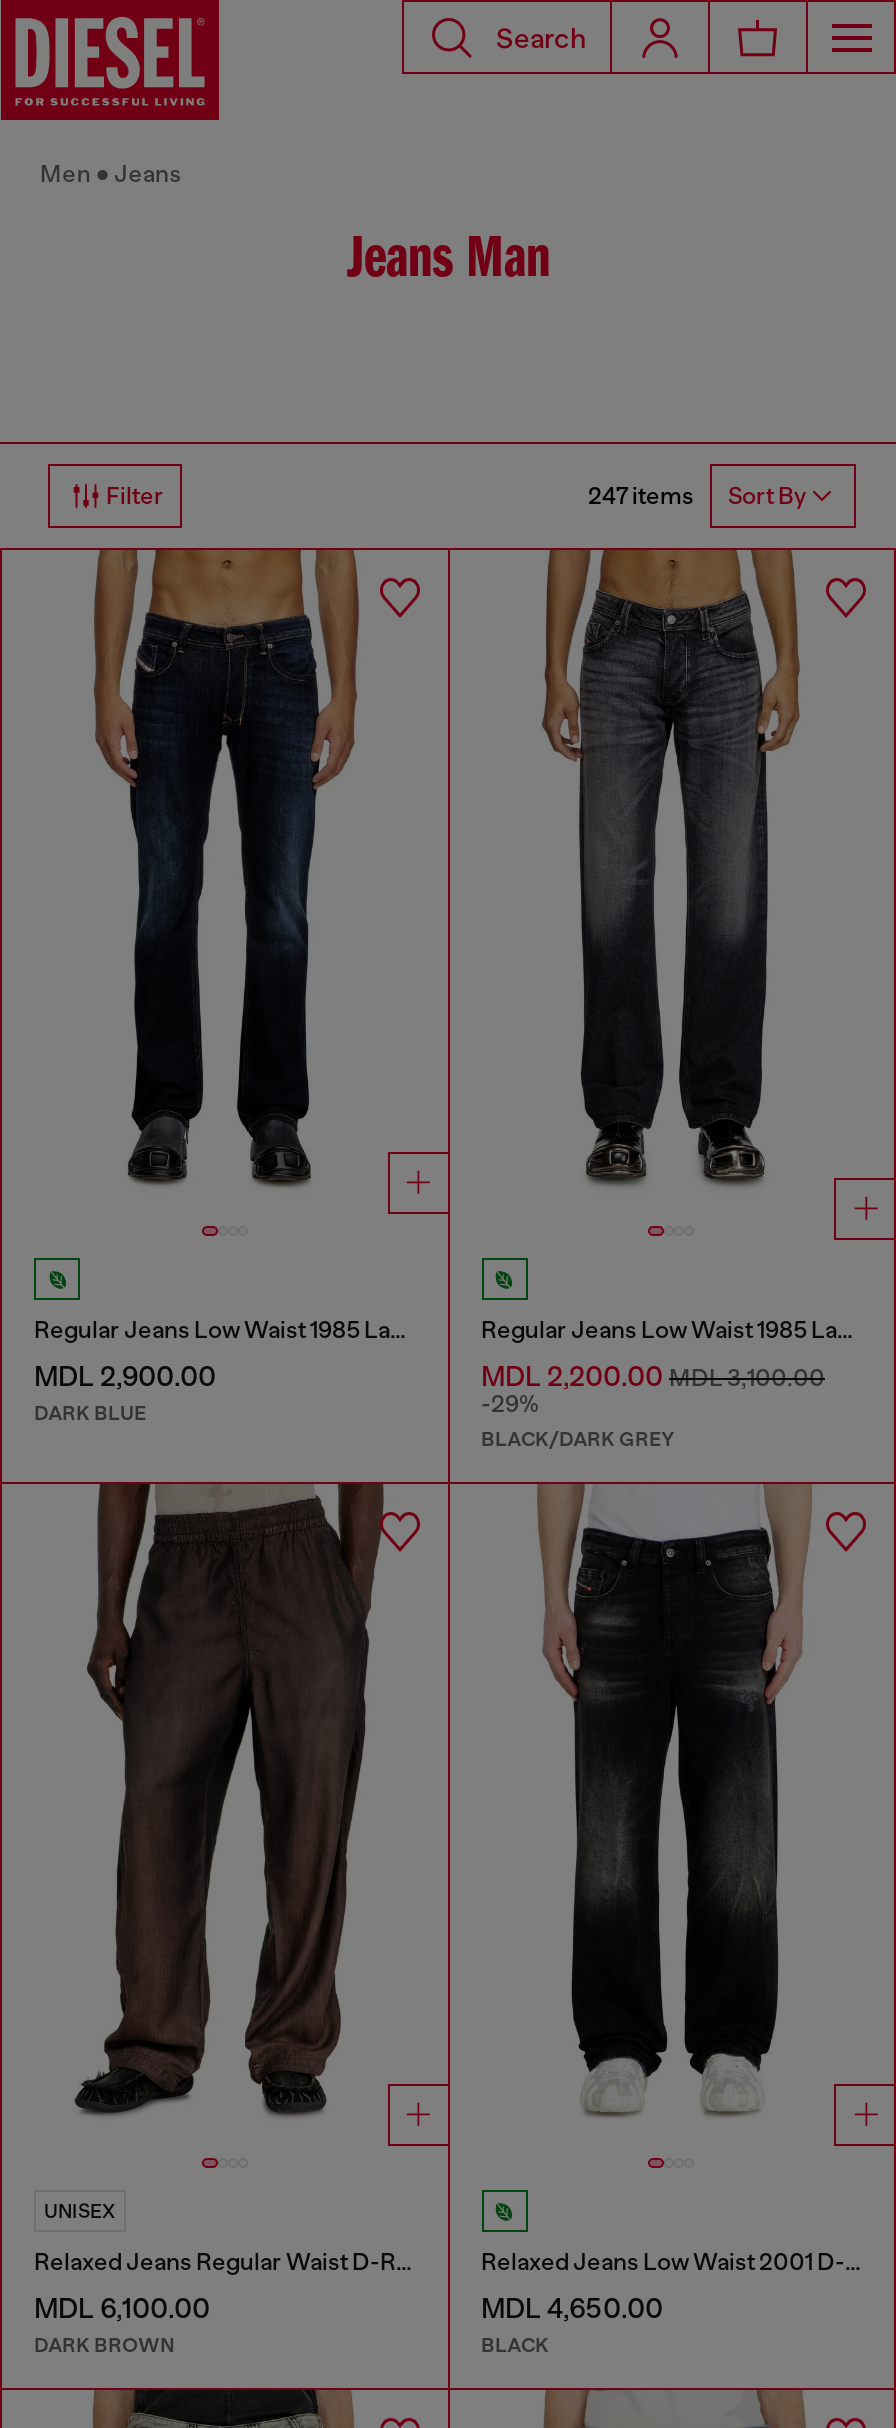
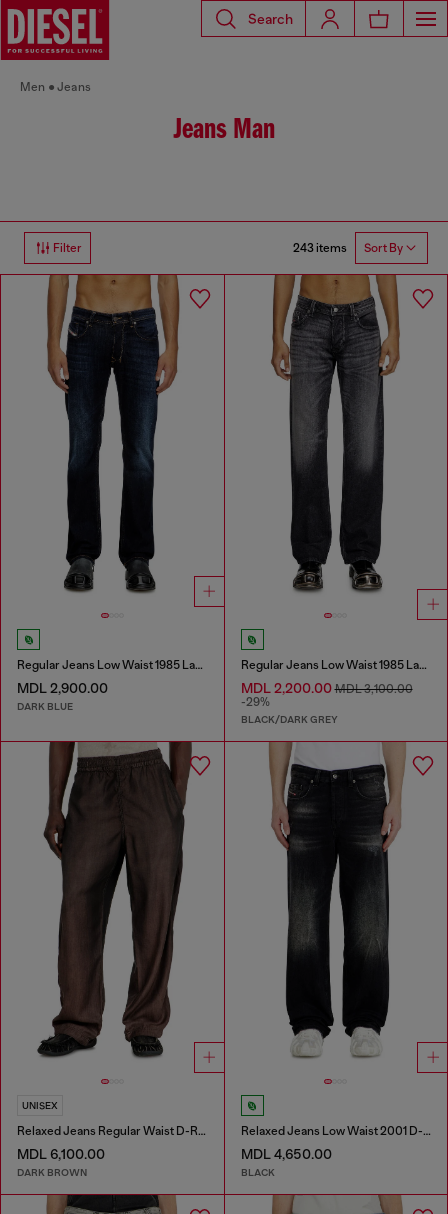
[588,482,806,511] 247 items Sort By -> [293,241,403,255] 243 items Sort By

